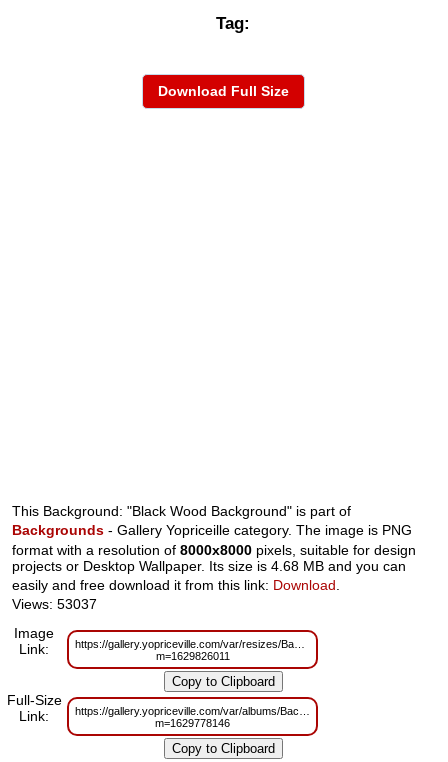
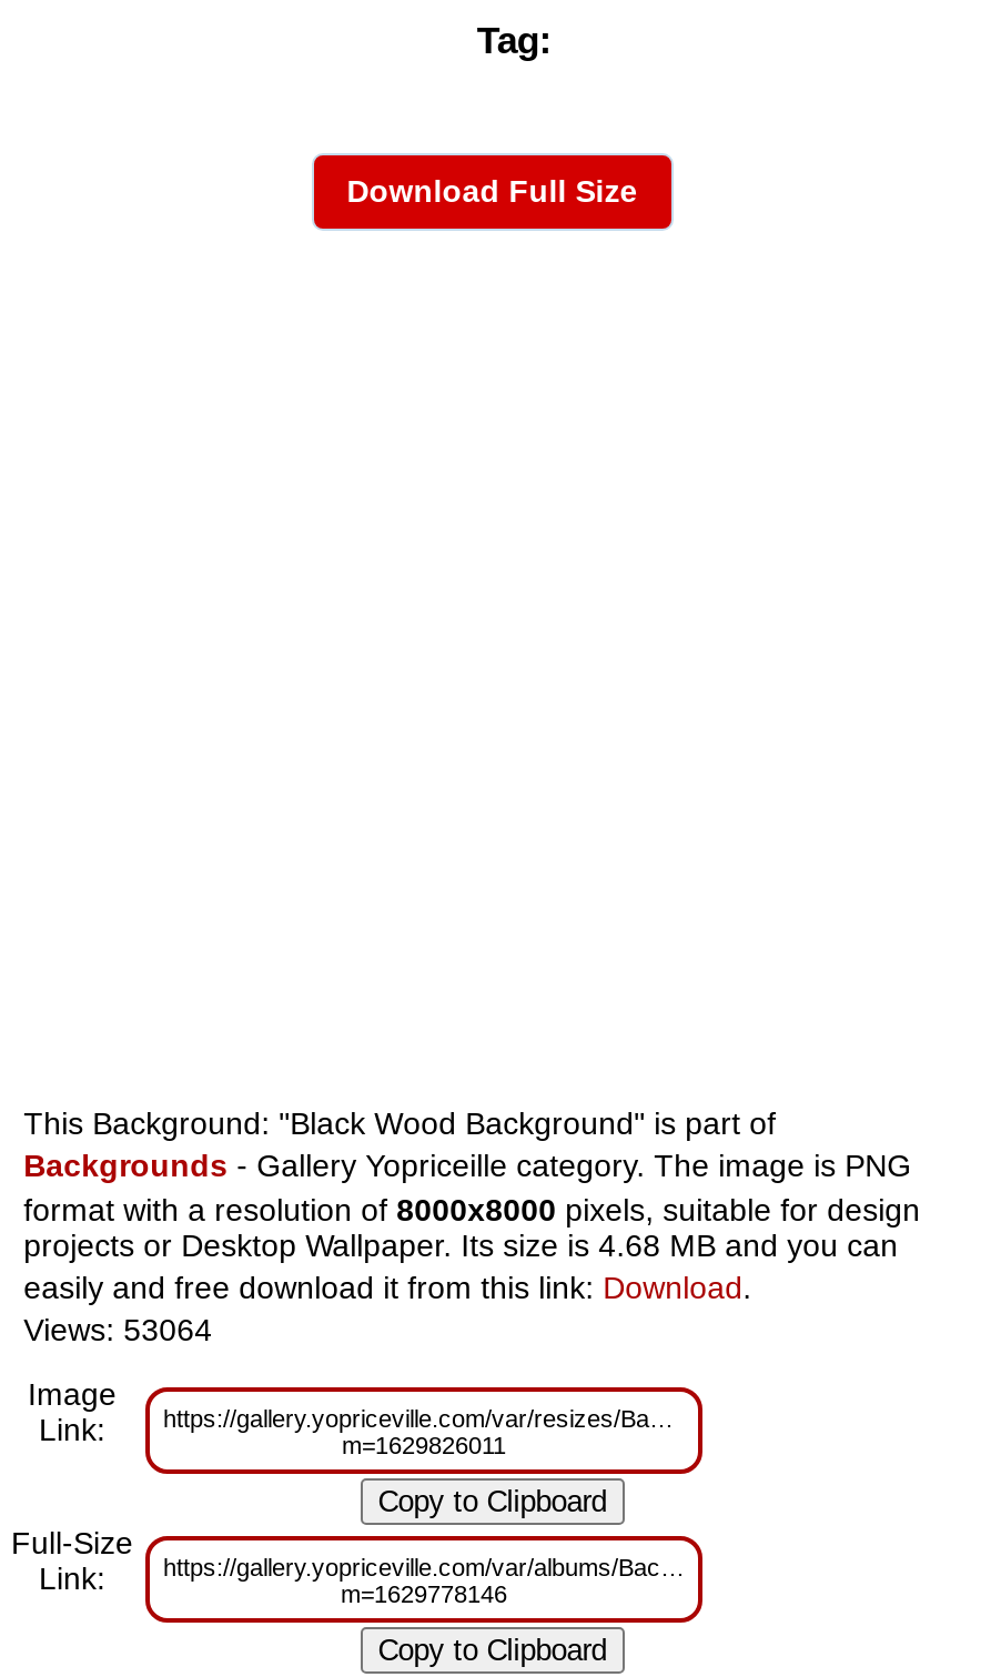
[12,596,97,612] Views: 53037 -> [24,1312,212,1347] Views: 53064

